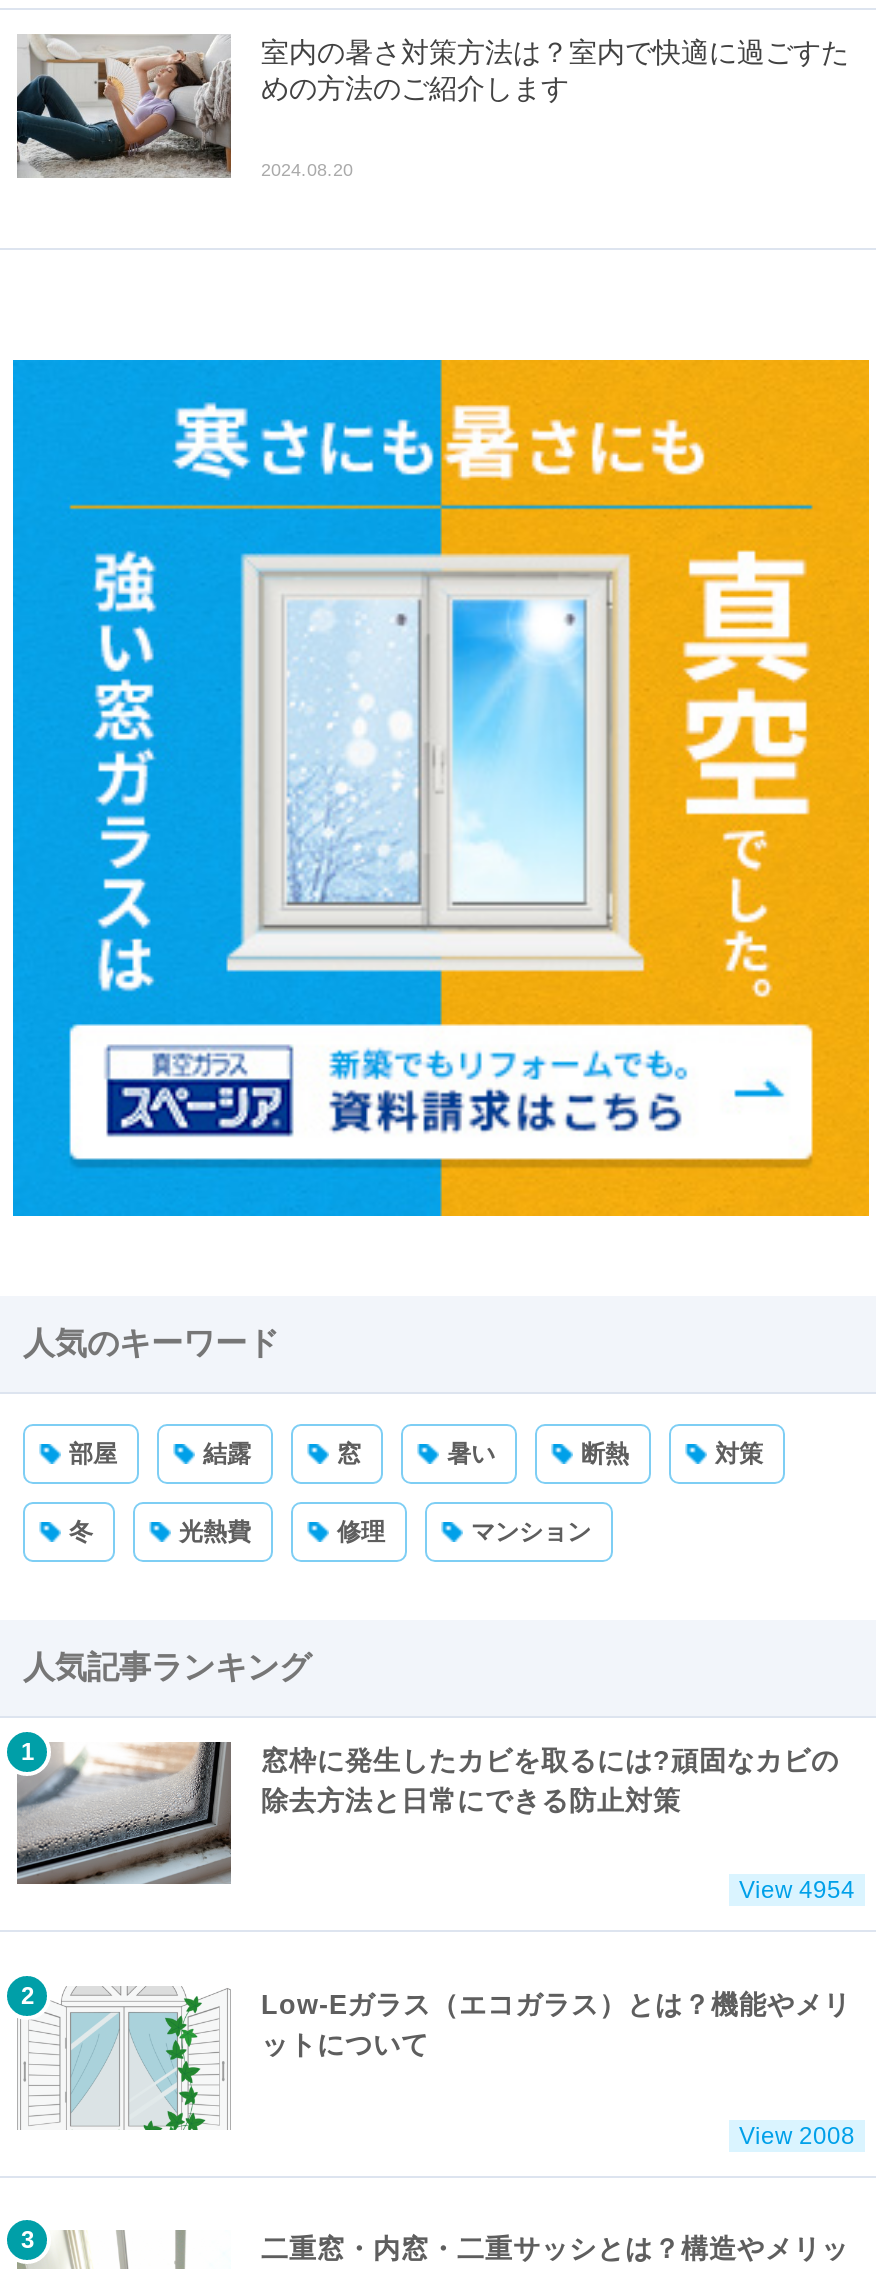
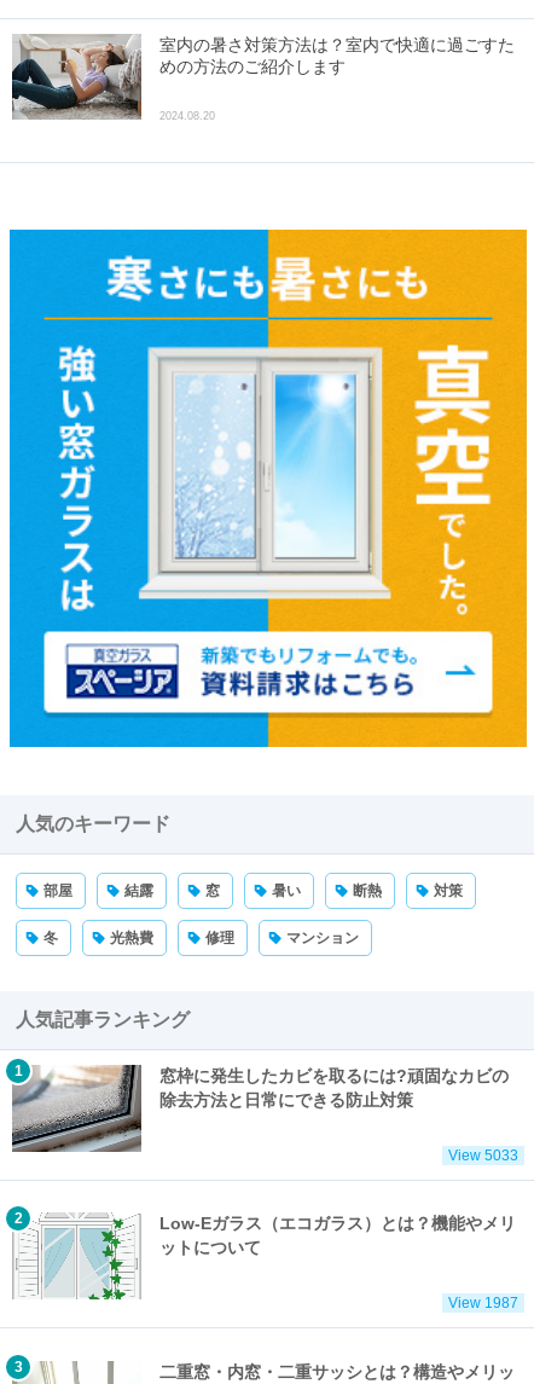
[739,1877,855,1905] View 4954 -> [448,1147,518,1164] View 5033
[739,2121,855,2149] View 2008 -> [448,1295,518,1312] View 1987

